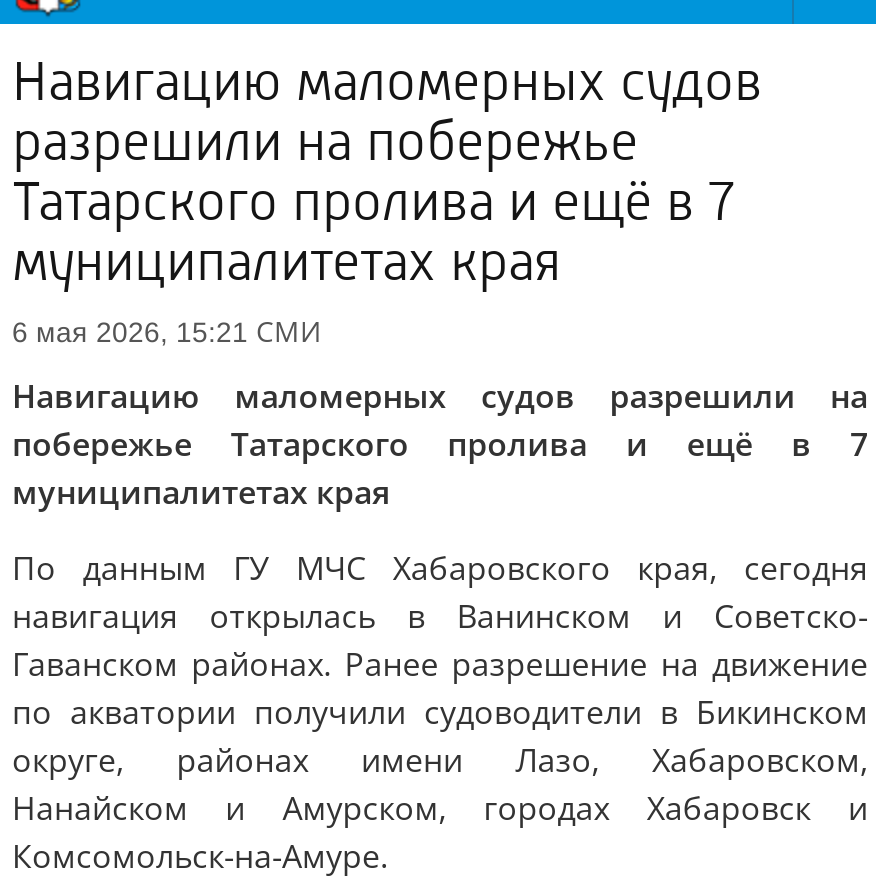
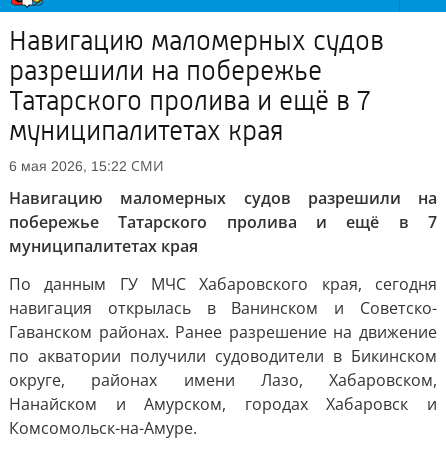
[12,312,322,350] 6 мая 2026, 15:21 СМИ -> [9,156,164,175] 6 мая 2026, 15:22 СМИ

